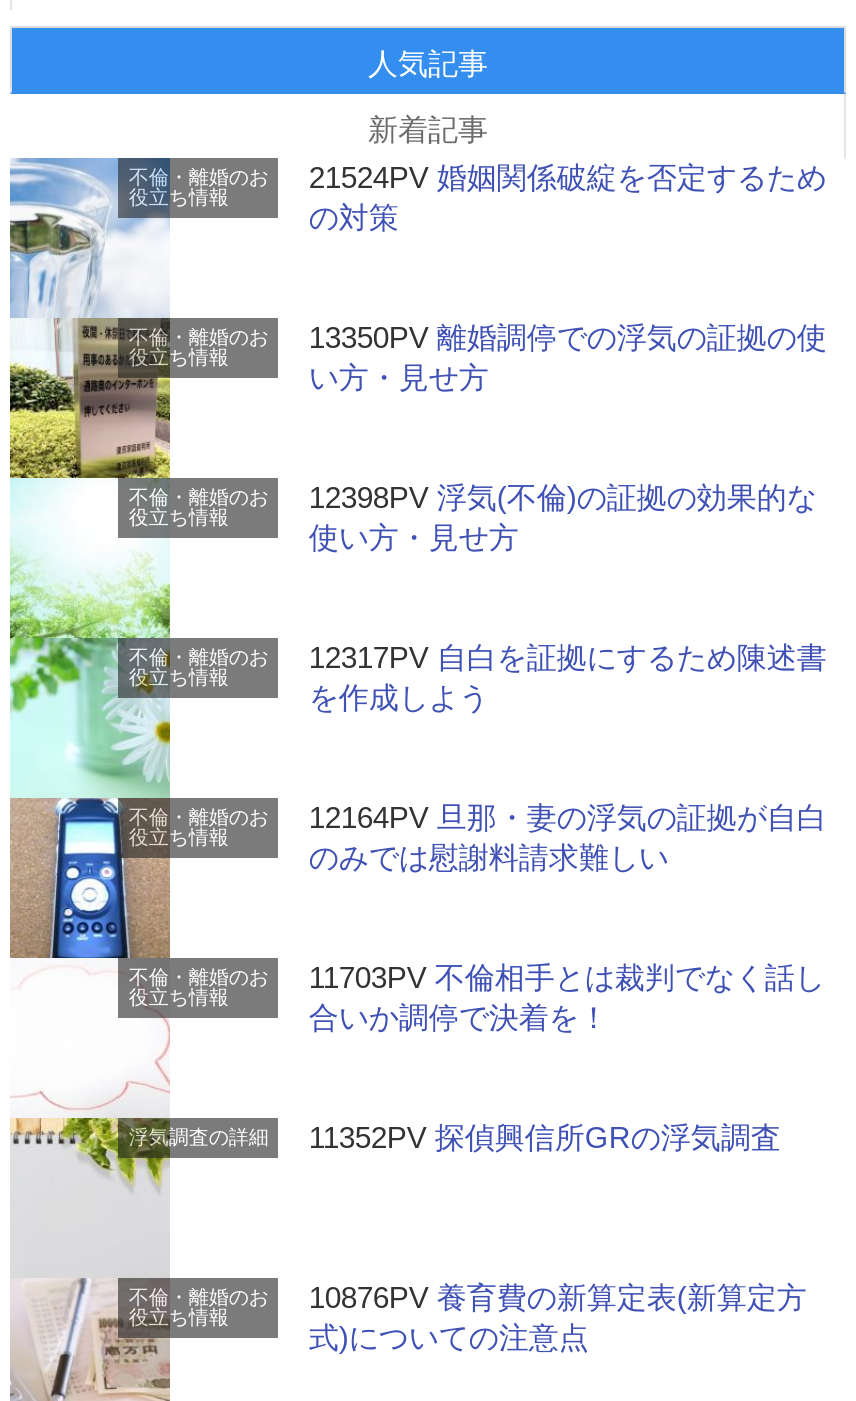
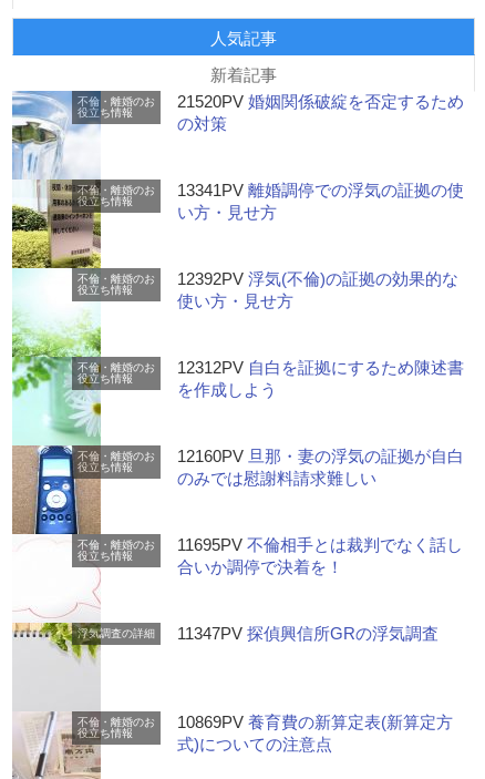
[309,161,827,195] 21524PV婚姻関係破綻を否定するため -> [178,92,464,111] 21520PV婚姻関係破綻を否定するため
[309,321,827,355] 13350PV離婚調停での浮気の証拠の使 -> [178,180,464,199] 13341PV離婚調停での浮気の証拠の使
[309,481,817,515] 12398PV浮気(不倫)の証拠の効果的な -> [178,269,459,288] 12392PV浮気(不倫)の証拠の効果的な
[309,641,827,675] 12317PV自白を証拠にするため陳述書 -> [178,358,464,377] 12312PV自白を証拠にするため陳述書
[309,801,827,835] 12164PV旦那・妻の浮気の証拠が自白 -> [178,446,464,465] 12160PV旦那・妻の浮気の証拠が自白
[309,961,825,995] 11703PV不倫相手とは裁判でなく話し -> [178,535,463,554] 11695PV不倫相手とは裁判でなく話し
[309,1121,781,1155] 11352PV探偵興信所GRの浮気調査 -> [178,624,439,642] 11347PV探偵興信所GRの浮気調査
[309,1281,807,1315] 10876PV養育費の新算定表(新算定方 -> [178,712,453,731] 10869PV養育費の新算定表(新算定方

